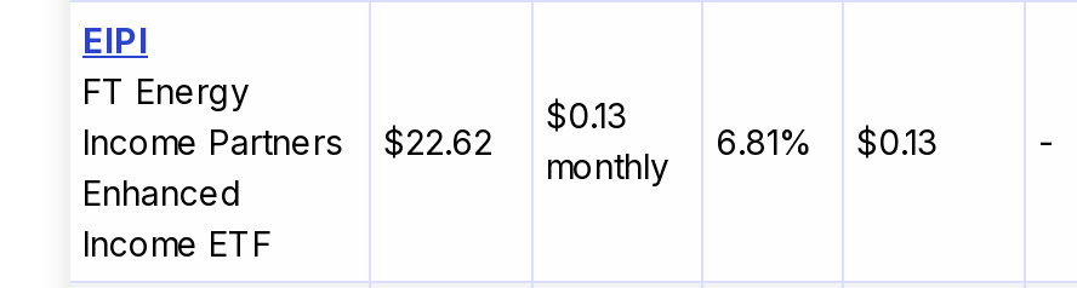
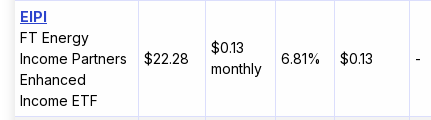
[82,121,492,163] Income Partners $22.62 -> [20,50,189,67] Income Partners $22.28

